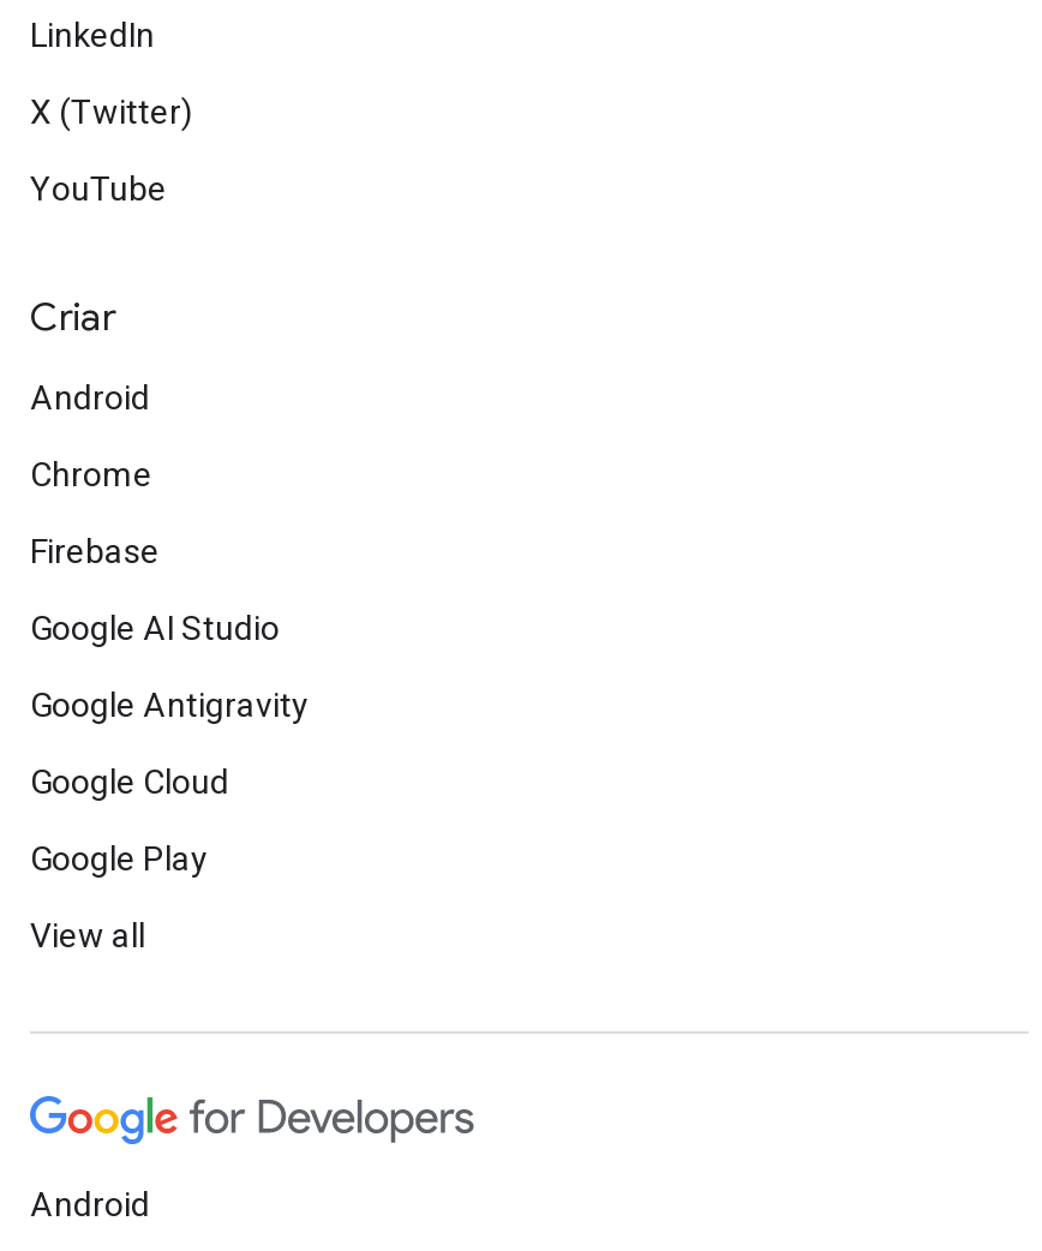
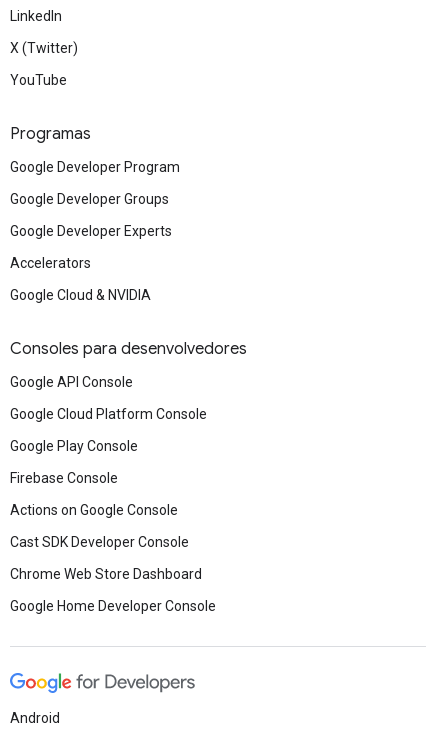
[30,294,309,954] Criar | Android | Chrome | Firebase | Google AI Studio | Google Antigravity | Google Cloud | Google Play | View all -> [10,124,247,614] Programas | Google Developer Program | Google Developer Groups | Google Developer Experts | Accelerators | Google Cloud & NVIDIA | Consoles para desenvolvedores | Google API Console | Google Cloud Platform Console | Google Play Console | Firebase Console | Actions on Google Console | Cast SDK Developer Console | Chrome Web Store Dashboard | Google Home Developer Console

